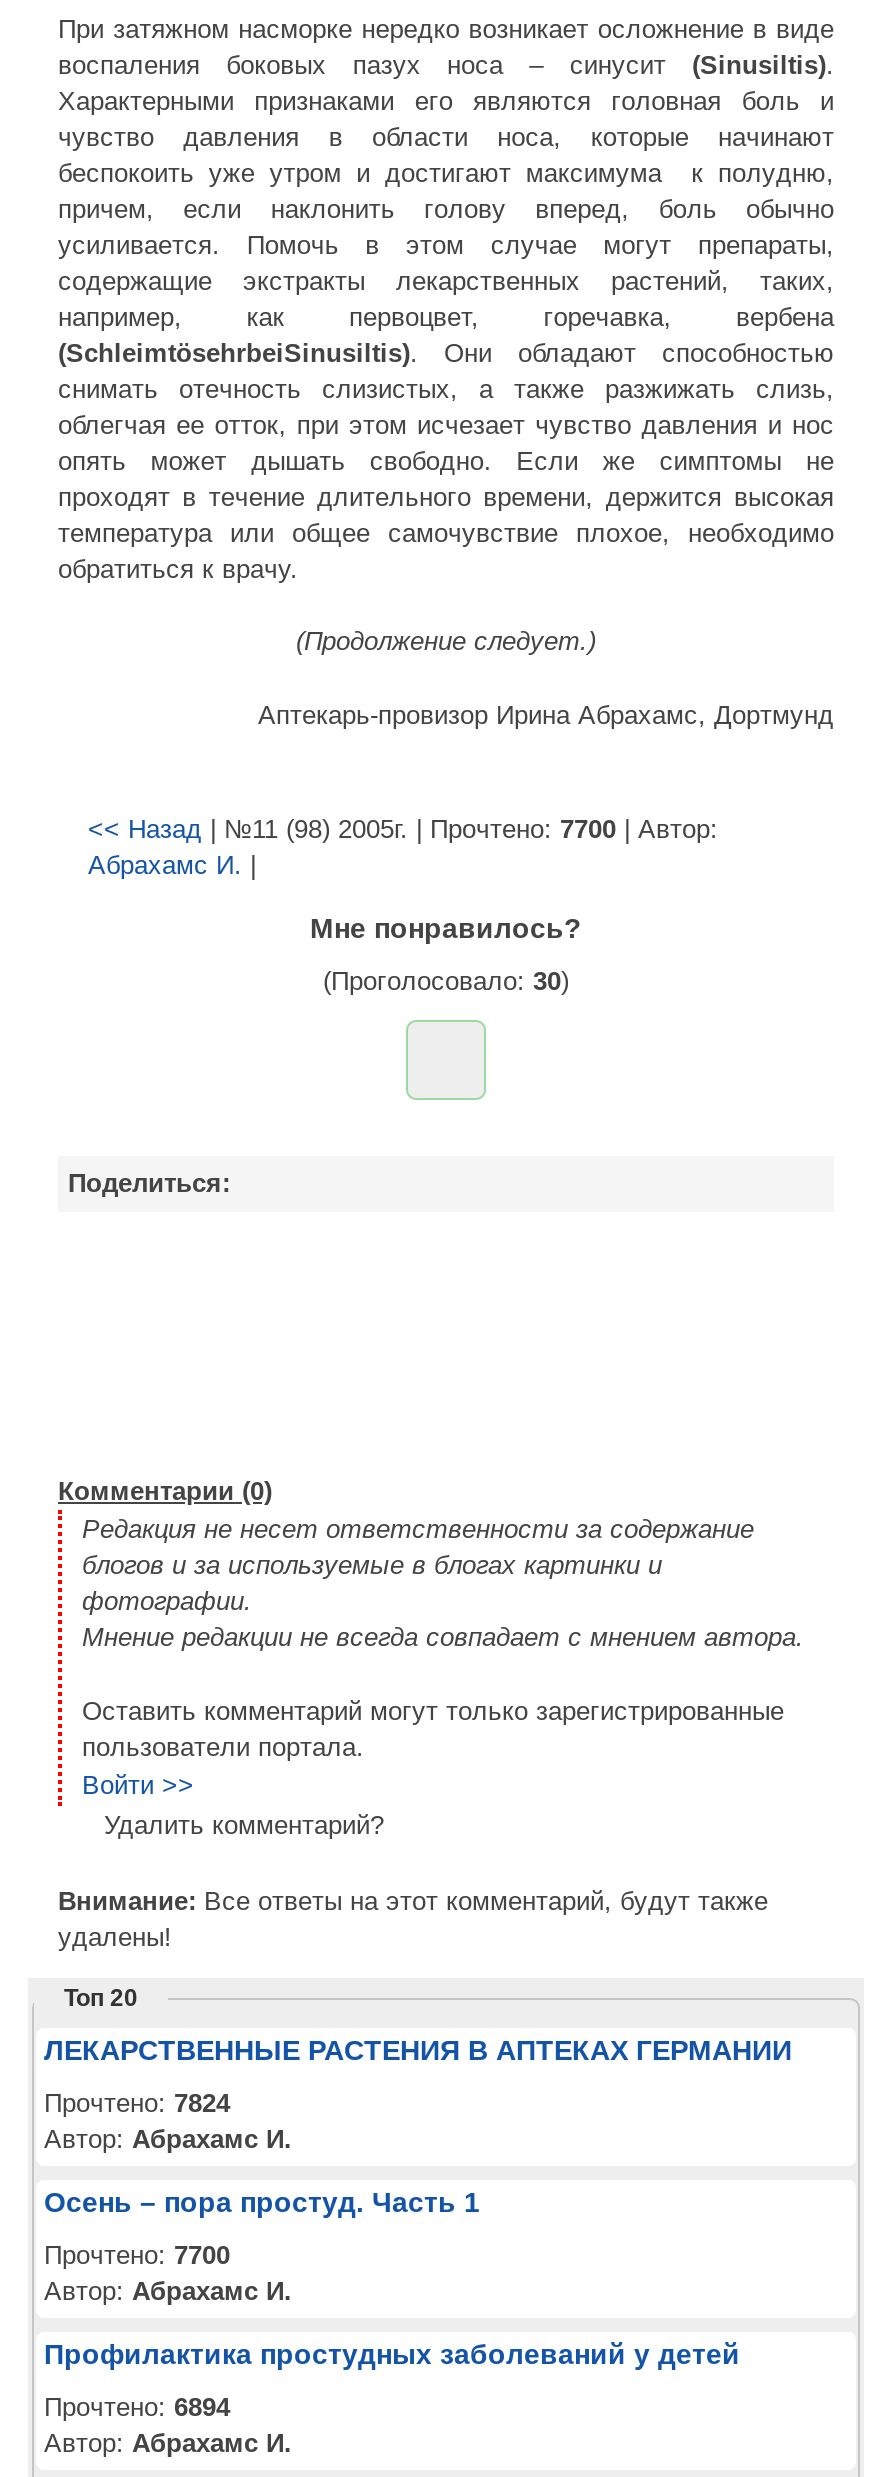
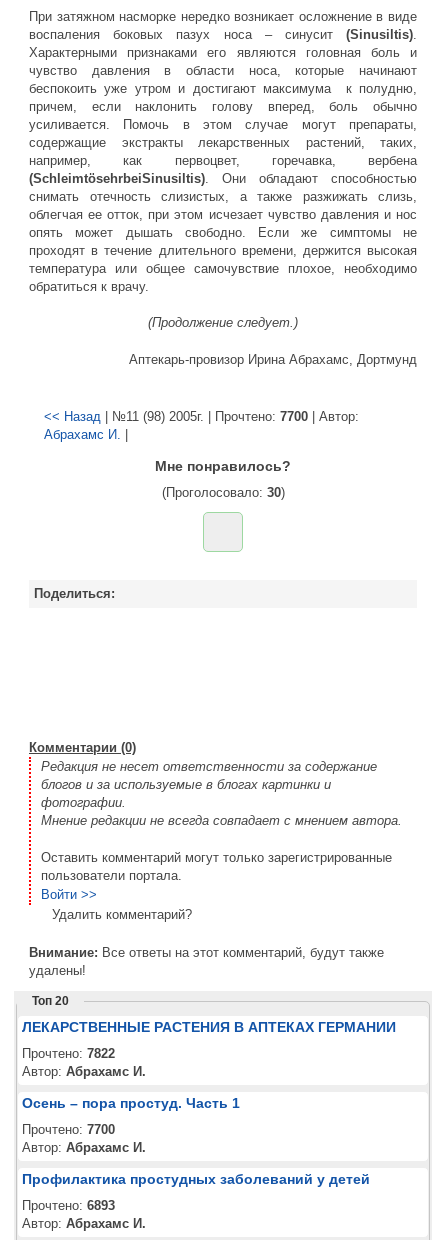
[44,2088,230,2118] Прочтено: 7824 -> [22,1046,115,1061] Прочтено: 7822
[44,2392,230,2422] Прочтено: 6894 -> [22,1198,115,1213] Прочтено: 6893

